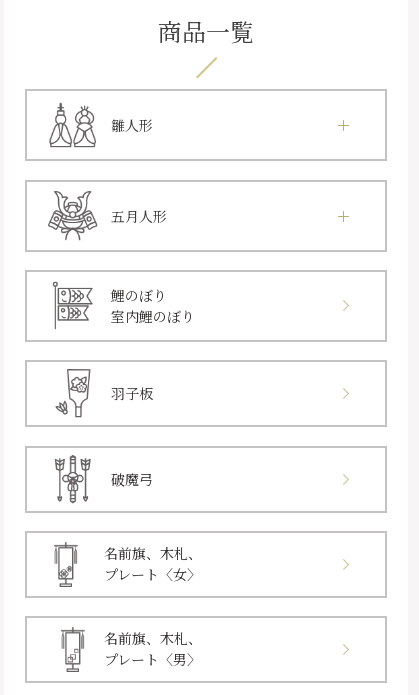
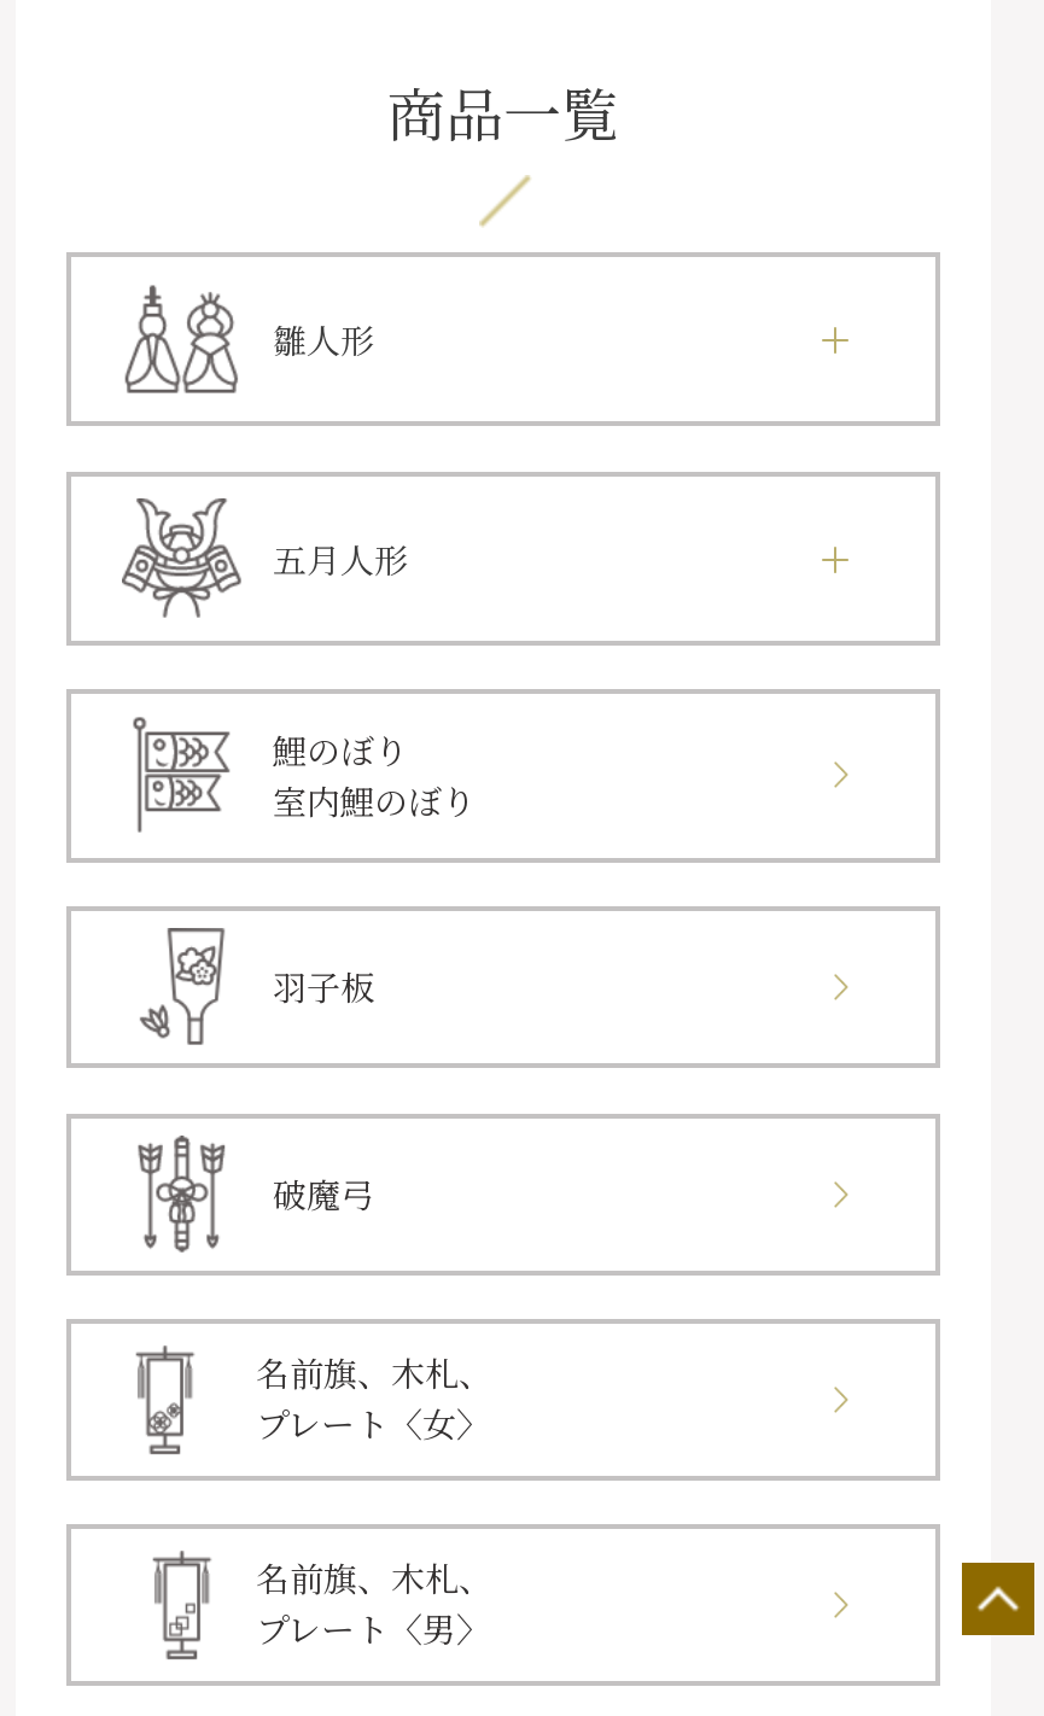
none -> [957,1558,1037,1640] [image]

